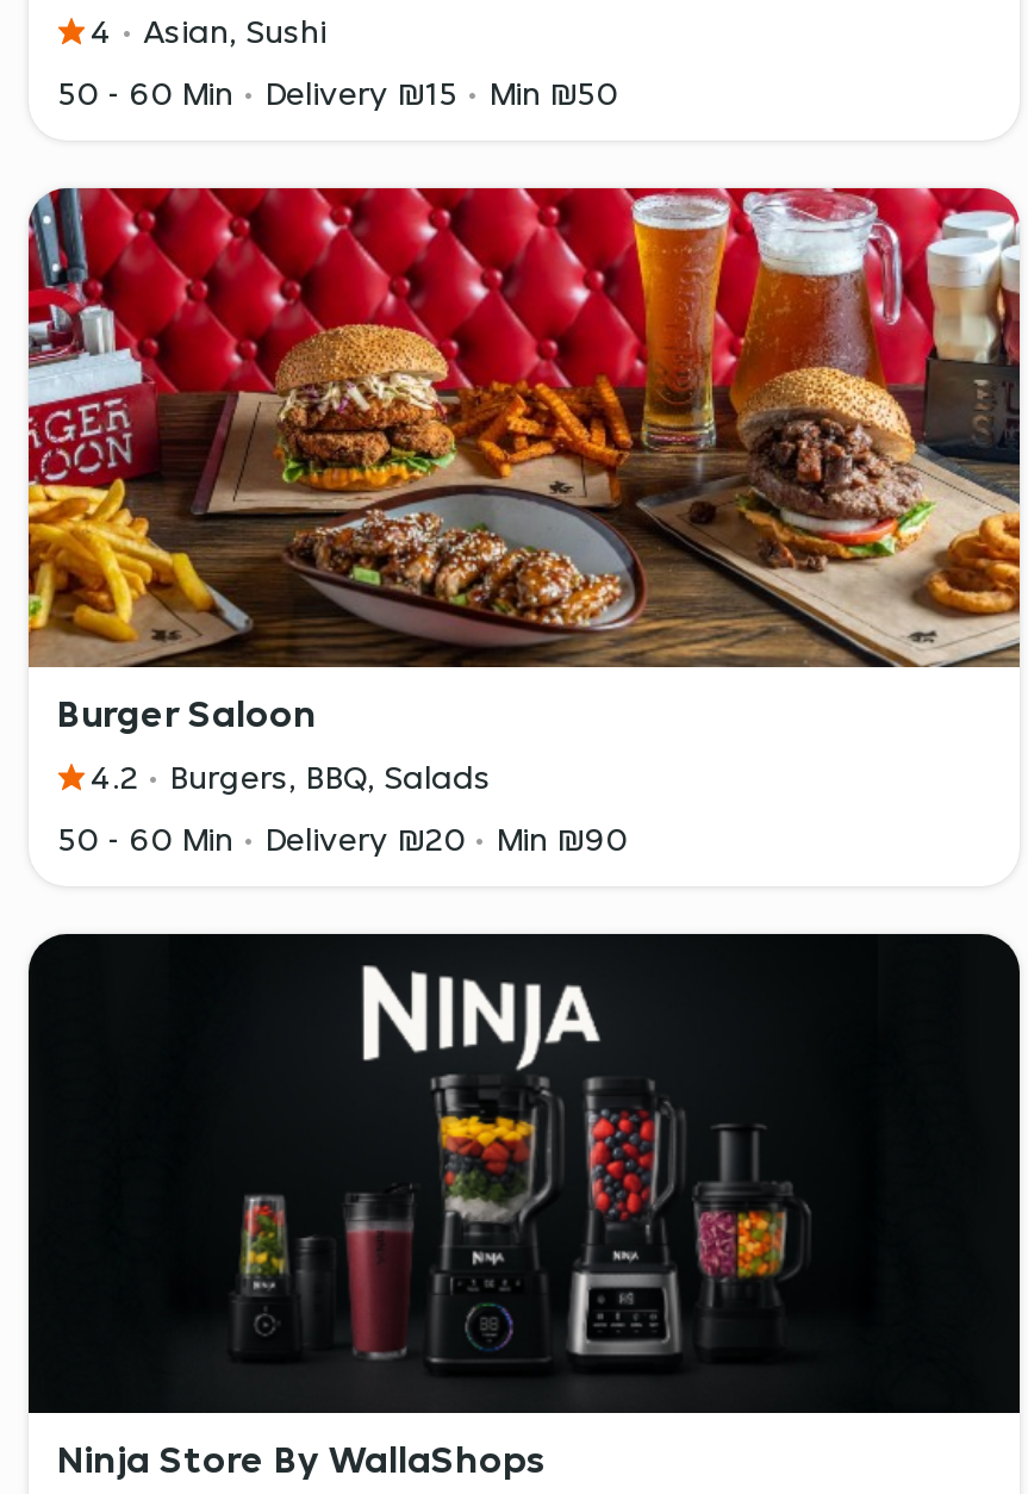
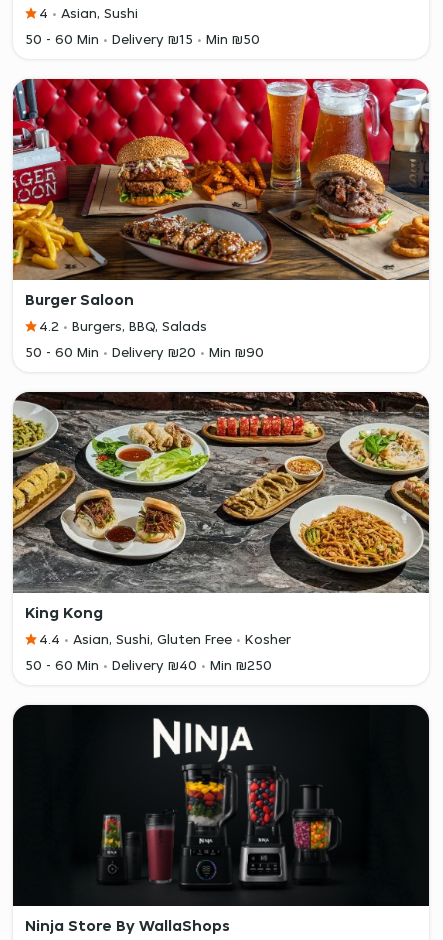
none -> [12,392,430,674] [image] | King Kong | 4.4 | Asian, Sushi, Gluten Free | Kosher | 50 - 60 Min | Delivery ₪40 | Min ₪250

